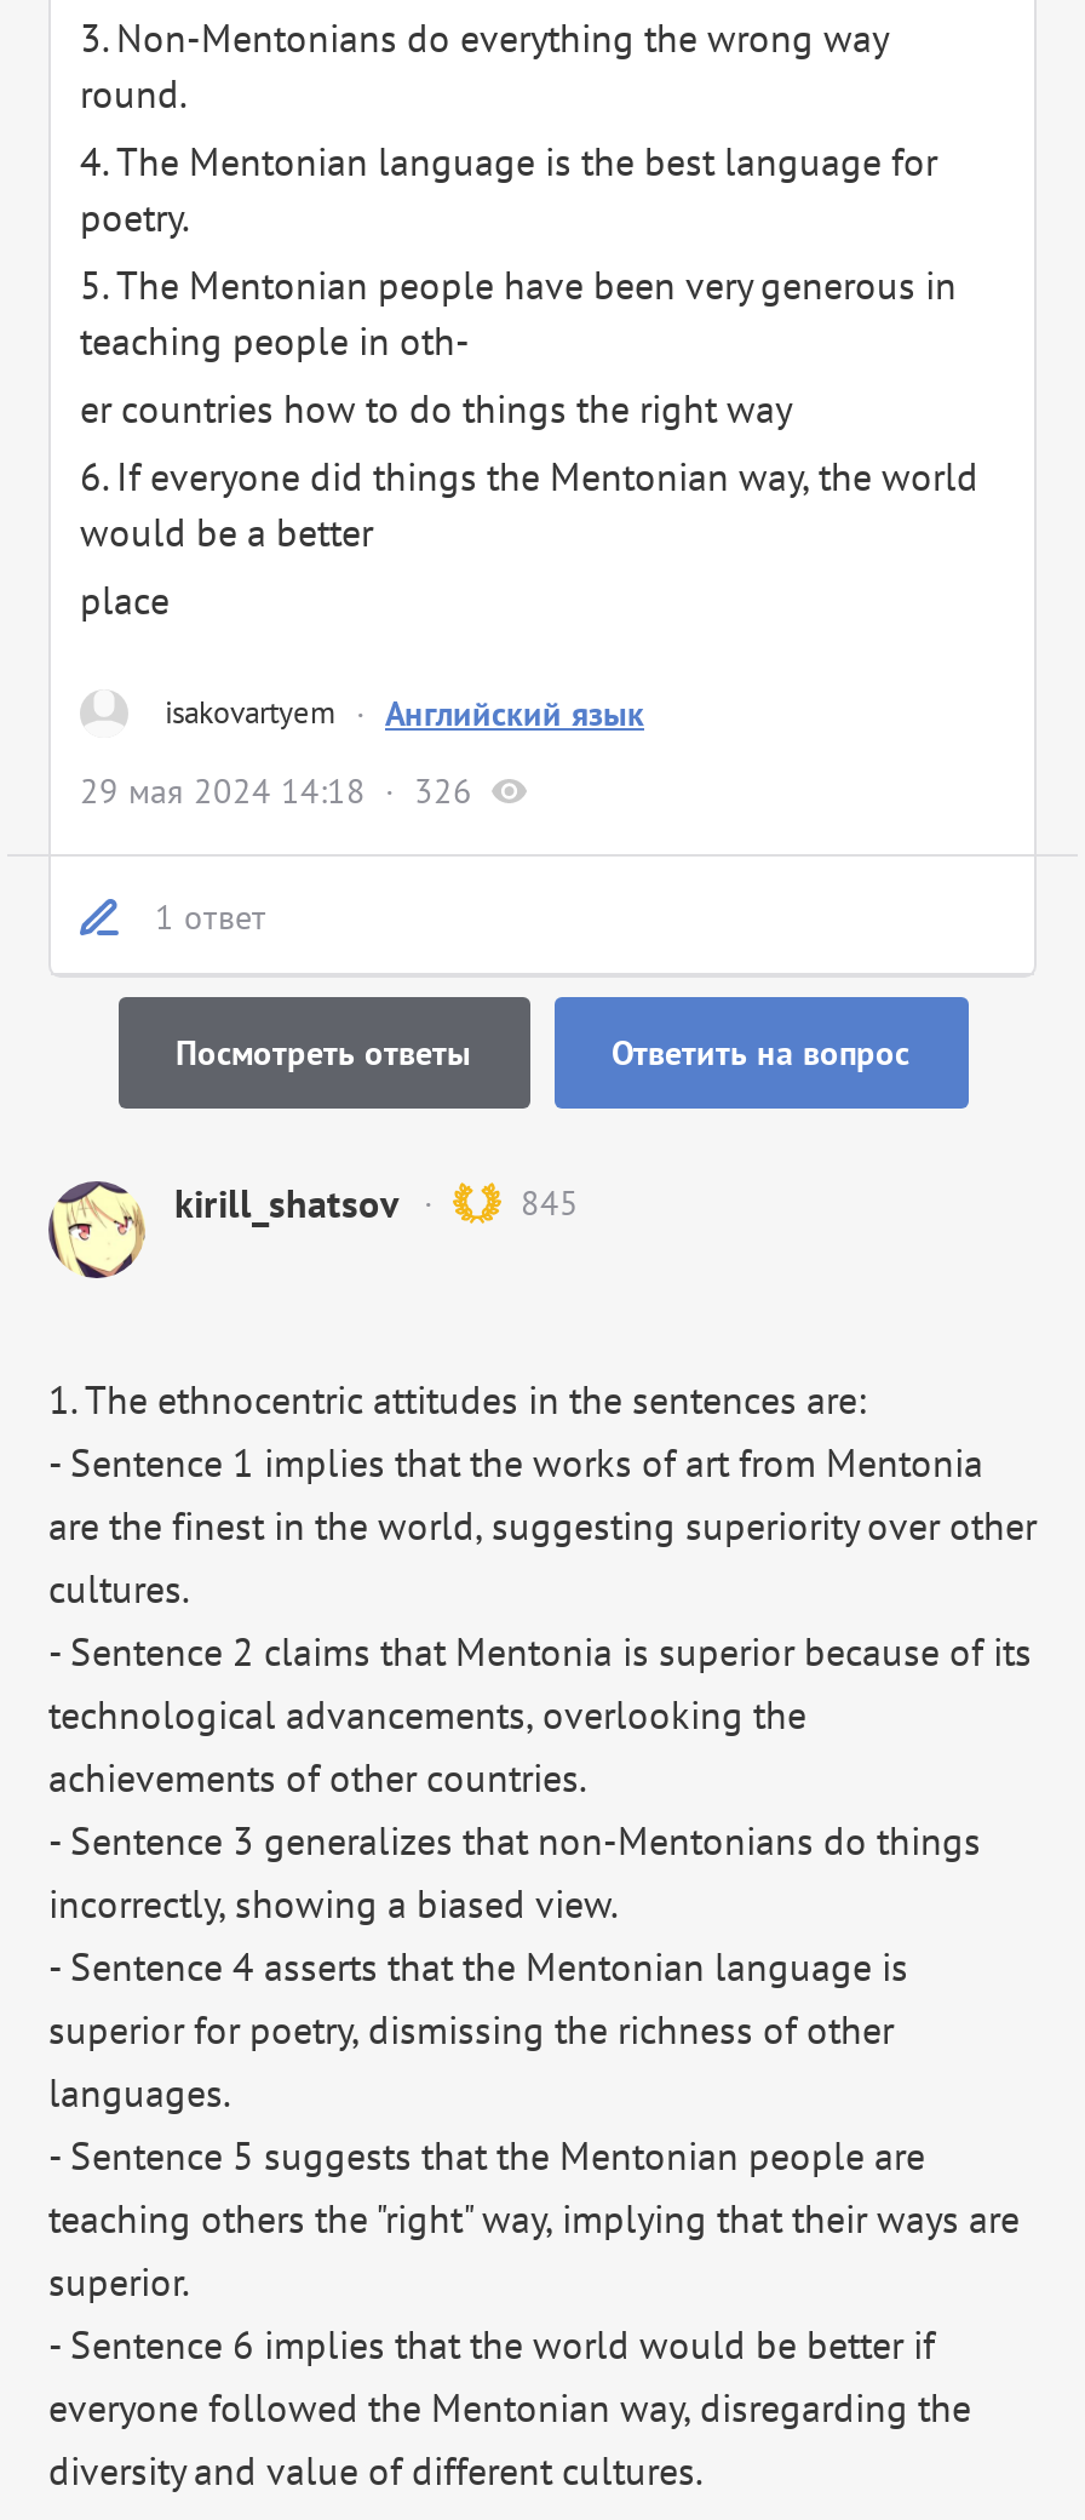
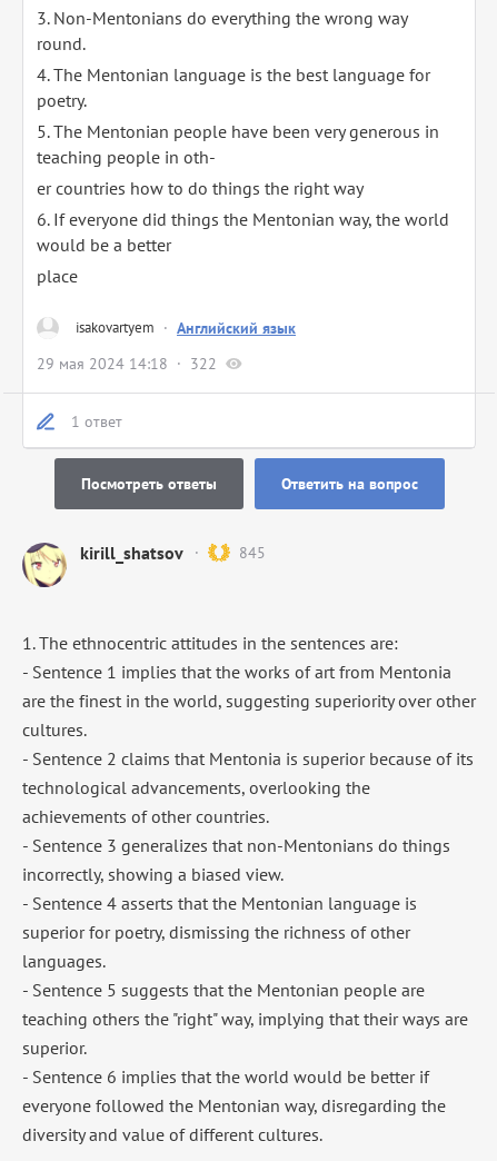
[80,769,472,813] 29 мая 2024 14:18 326 -> [37,354,217,374] 29 мая 2024 14:18 322

